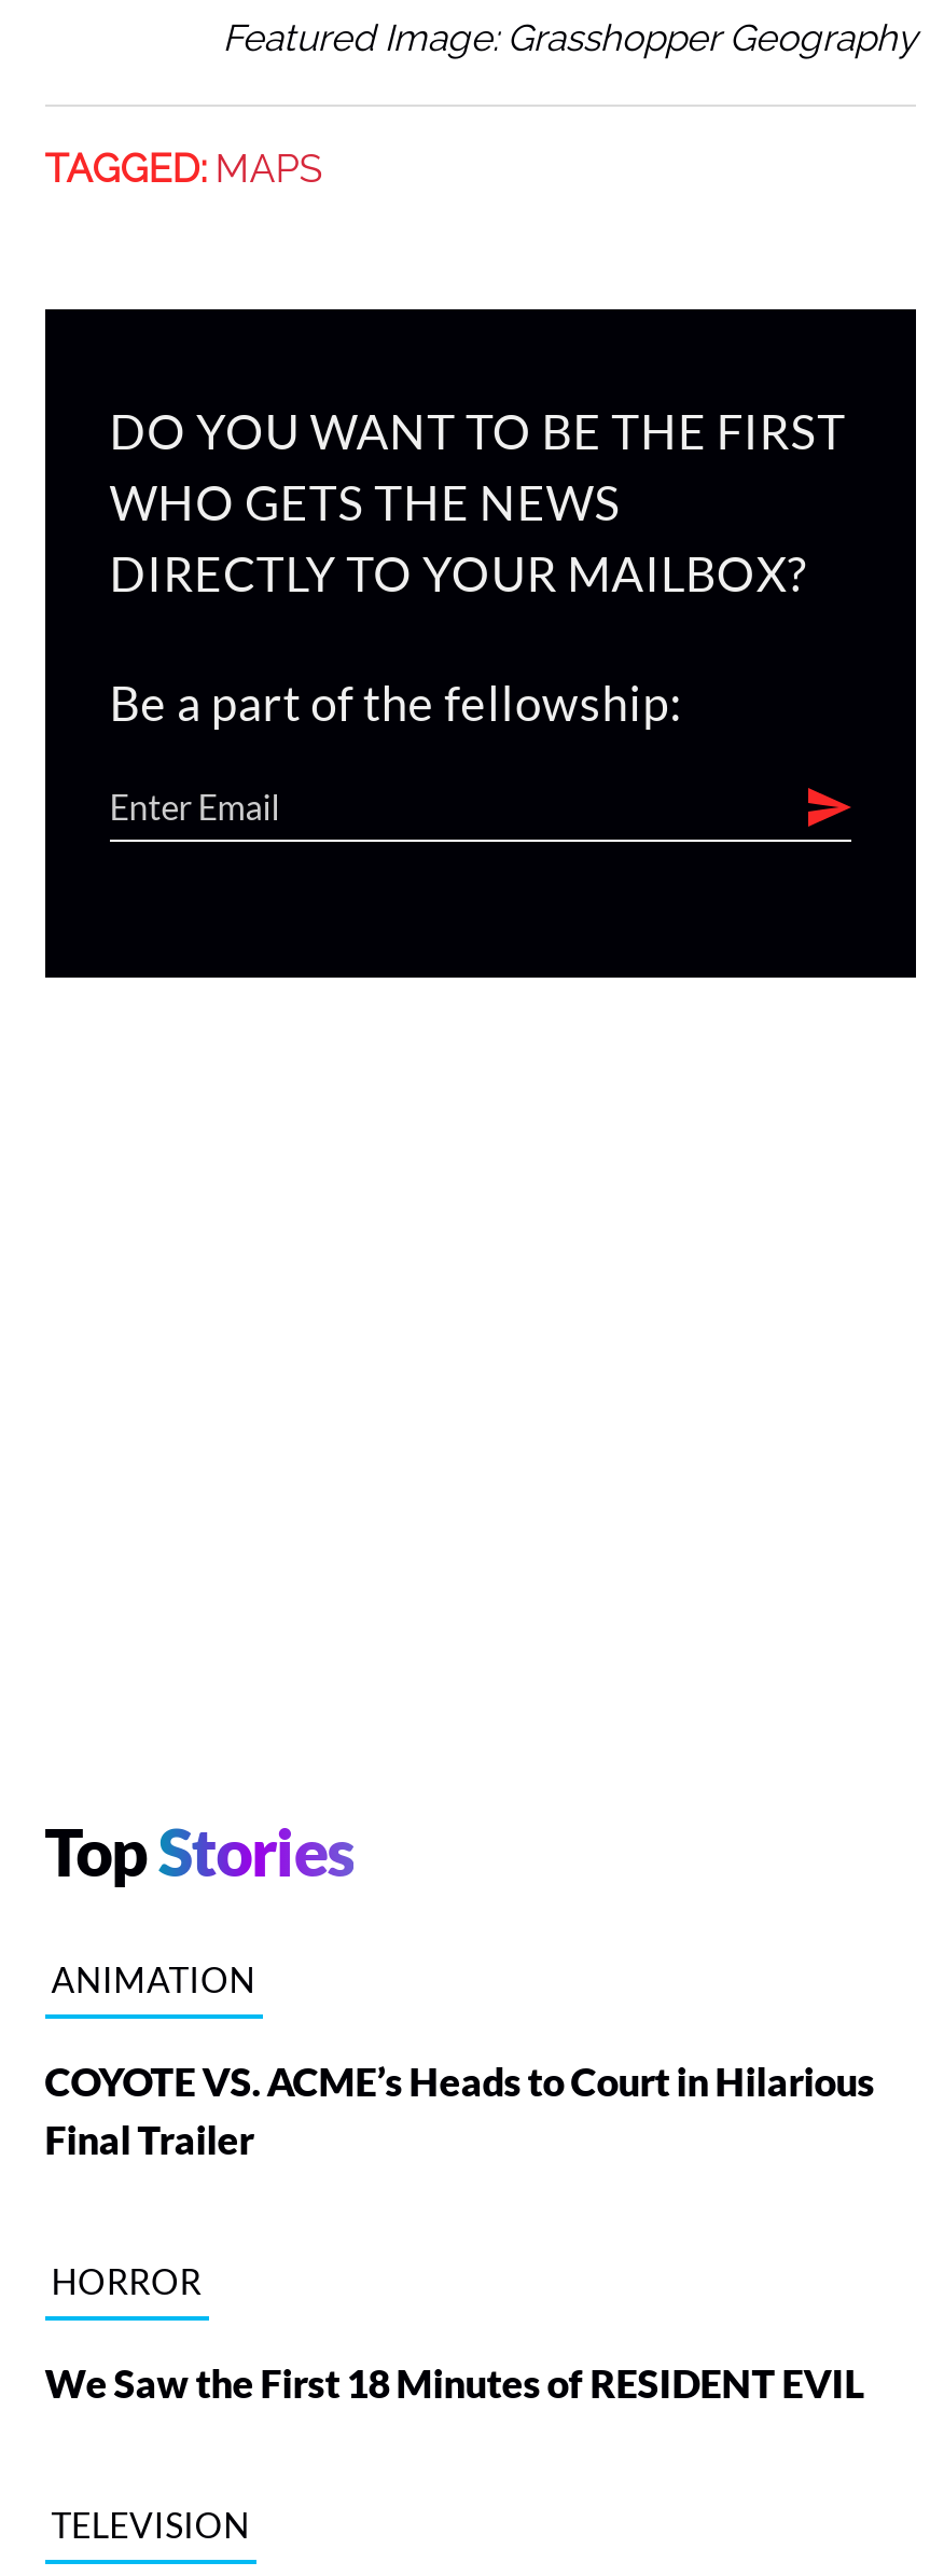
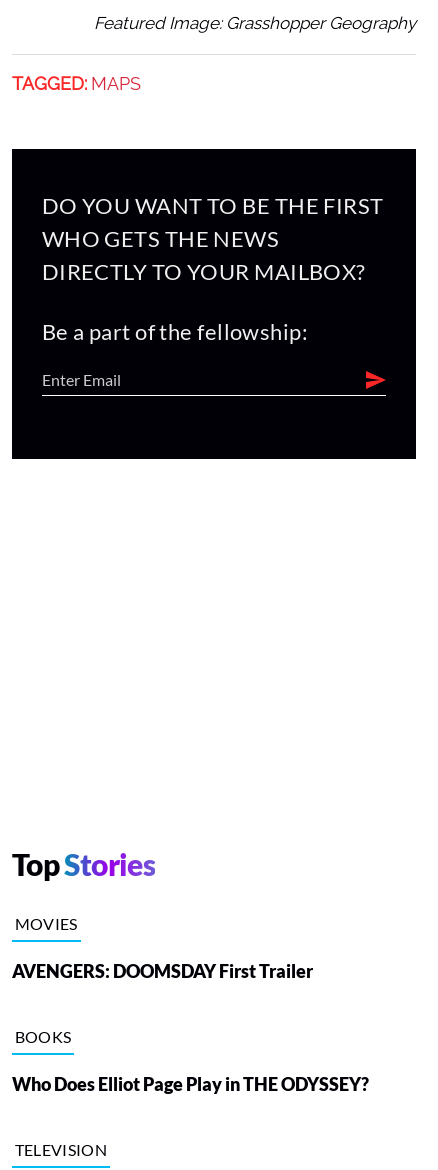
[51,1958,256,1999] ANIMATION -> [15,914,78,933] MOVIES
[45,2057,874,2163] COYOTE VS. ACME’s Heads to Court in Hilarious | Final Trailer -> [12,960,313,982] AVENGERS: DOOMSDAY First Trailer
[51,2260,202,2301] HORROR -> [15,1027,71,1046] BOOKS
[45,2359,864,2406] We Saw the First 18 Minutes of RESIDENT EVIL -> [12,1073,369,1095] Who Does Elliot Page Play in THE ODYSSEY?

